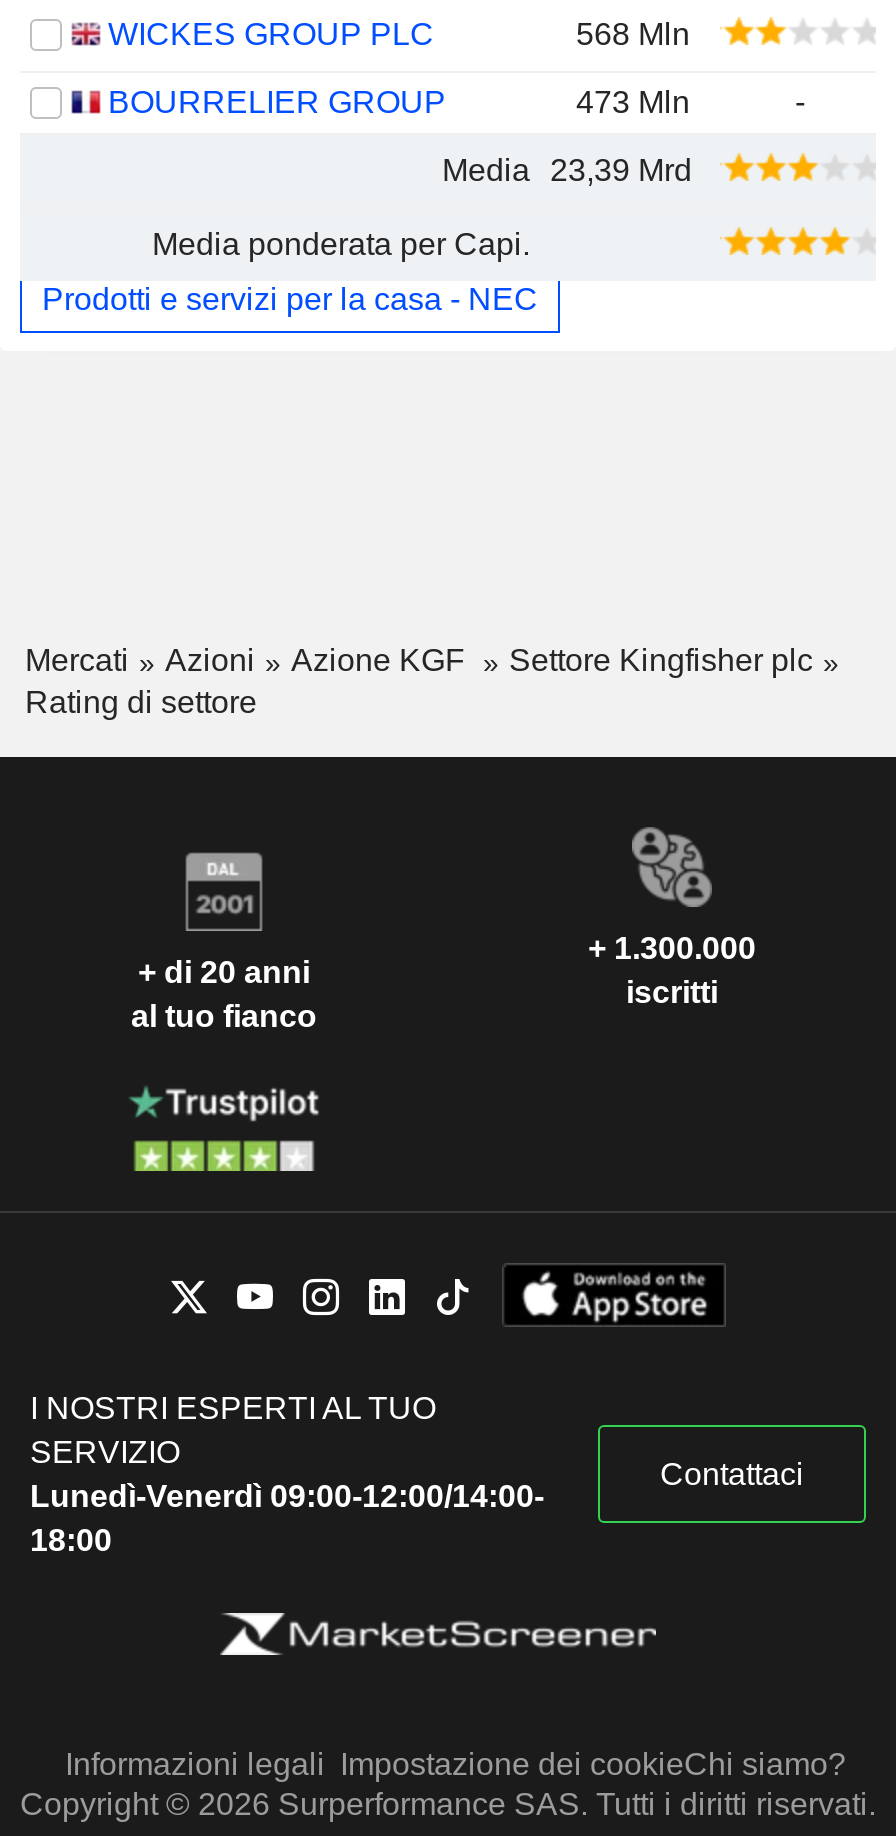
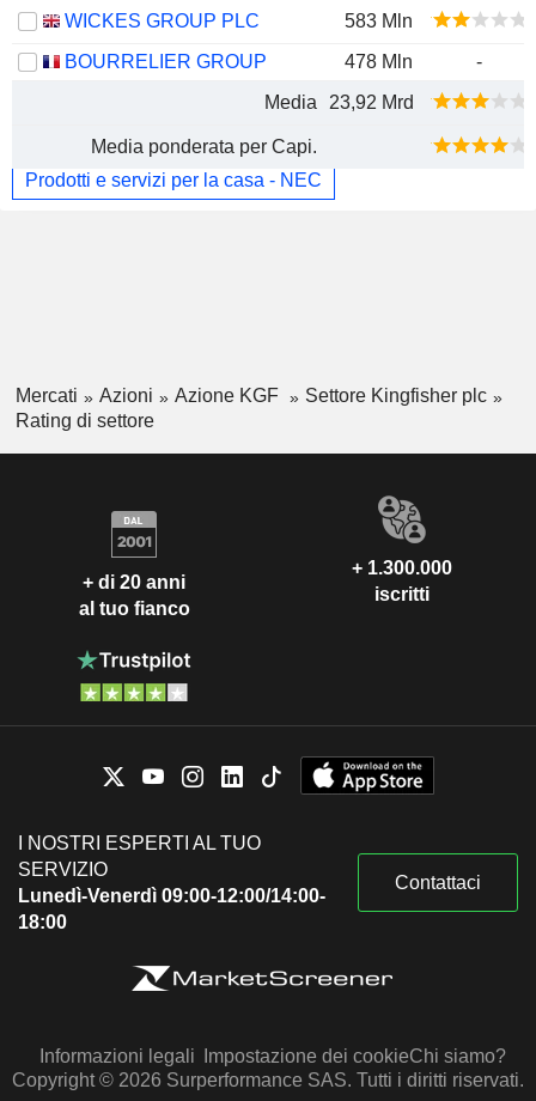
[576,17,690,51] 568 Mln -> [345,11,413,31] 583 Mln
[576,85,690,119] 473 Mln -> [345,51,413,72] 478 Mln
[442,153,692,187] Media 23,39 Mrd -> [264,92,414,112] Media 23,92 Mrd

